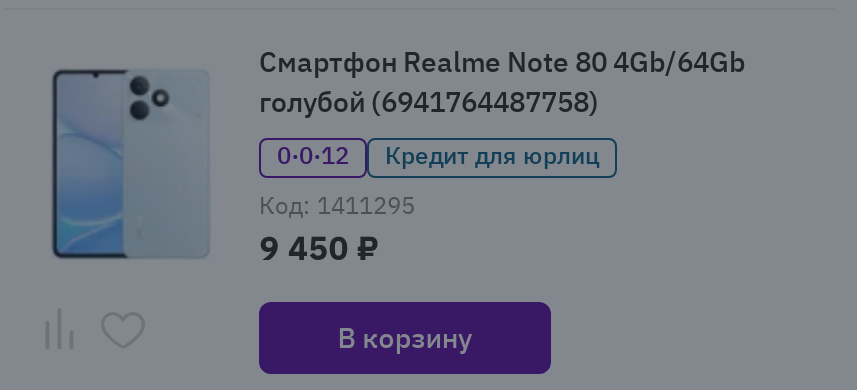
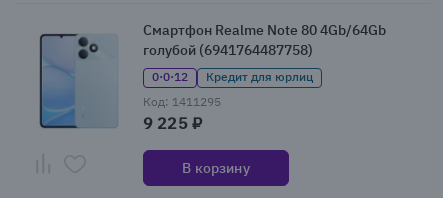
[259,228,377,268] 9 450 ₽ -> [143,113,202,133] 9 225 ₽

